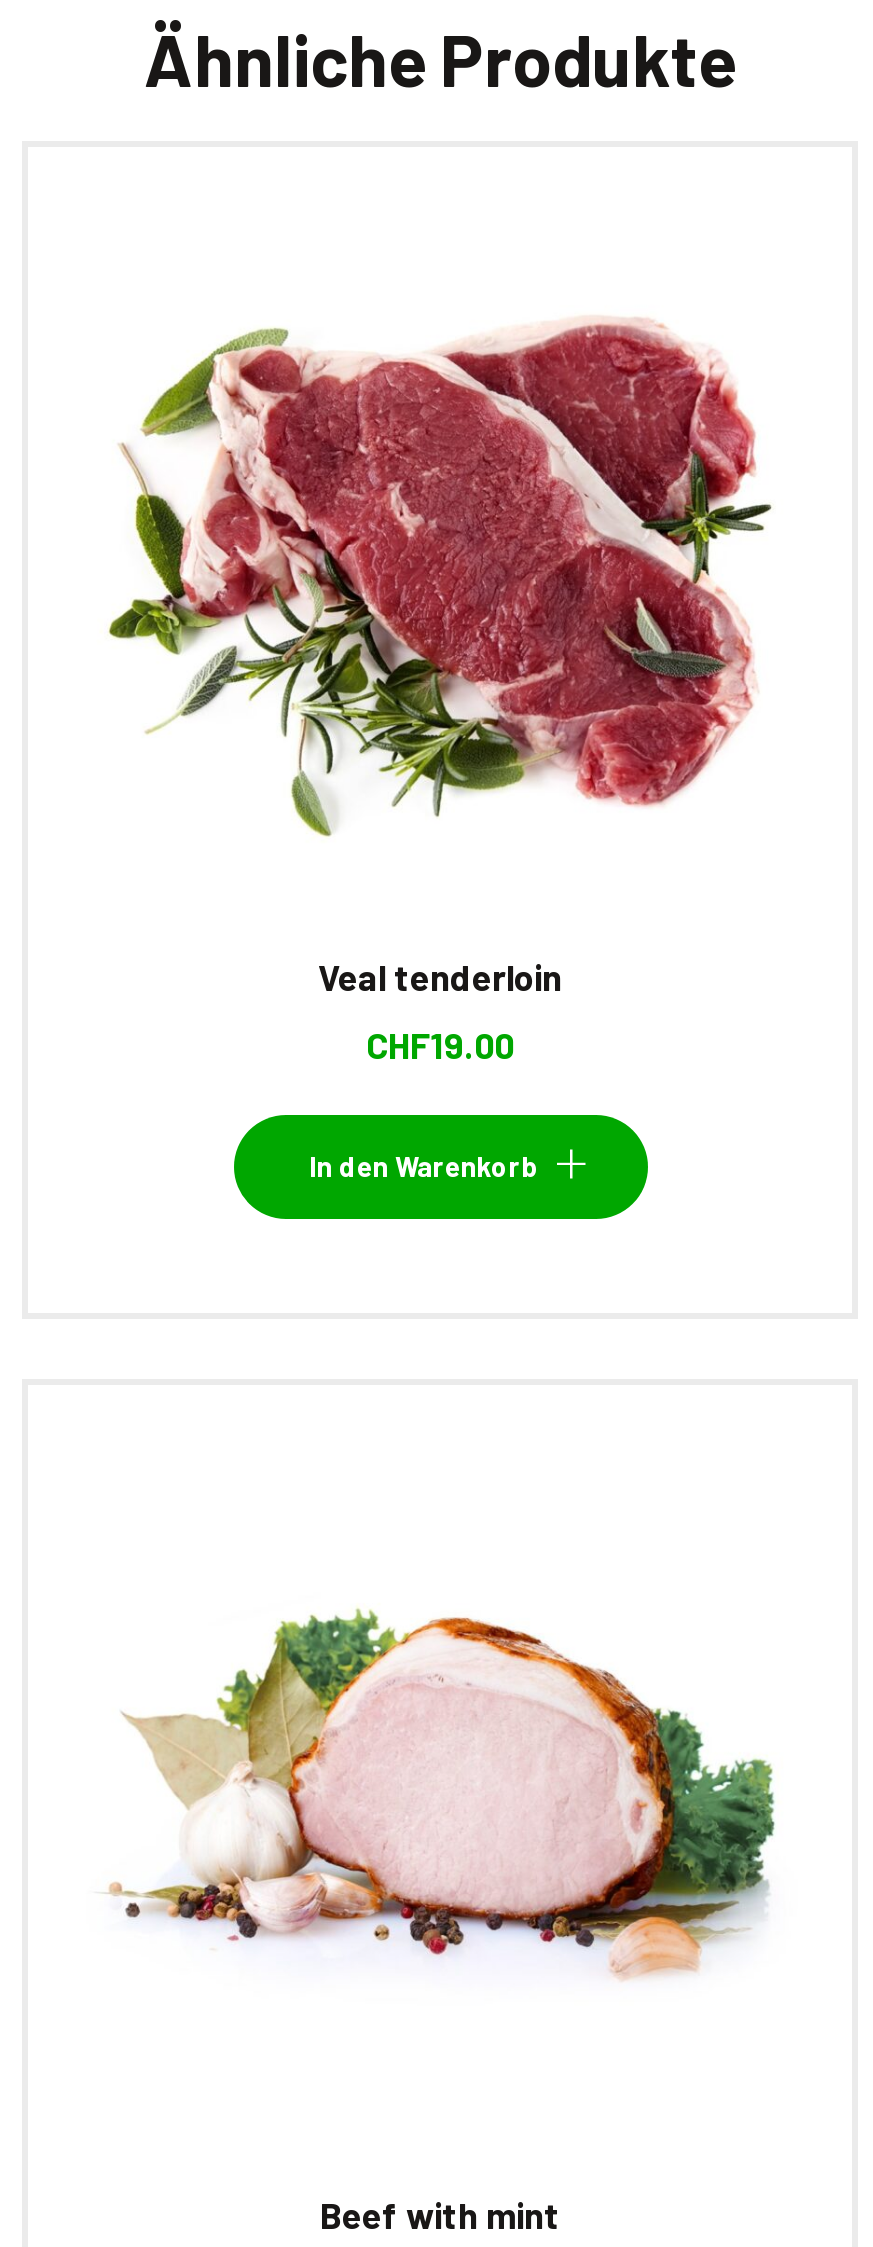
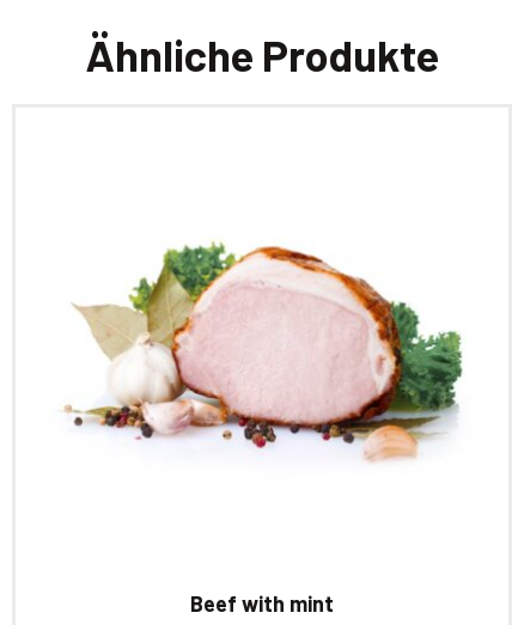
[108,317,772,839] [image] -> none
[309,955,562,1183] Veal tenderloin | CHF19.00 | In den Warenkorb -> none

